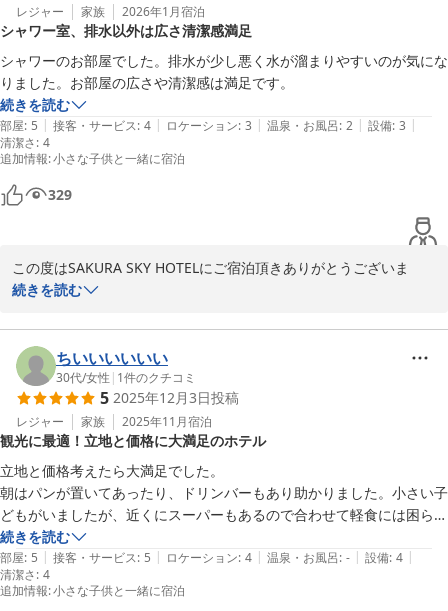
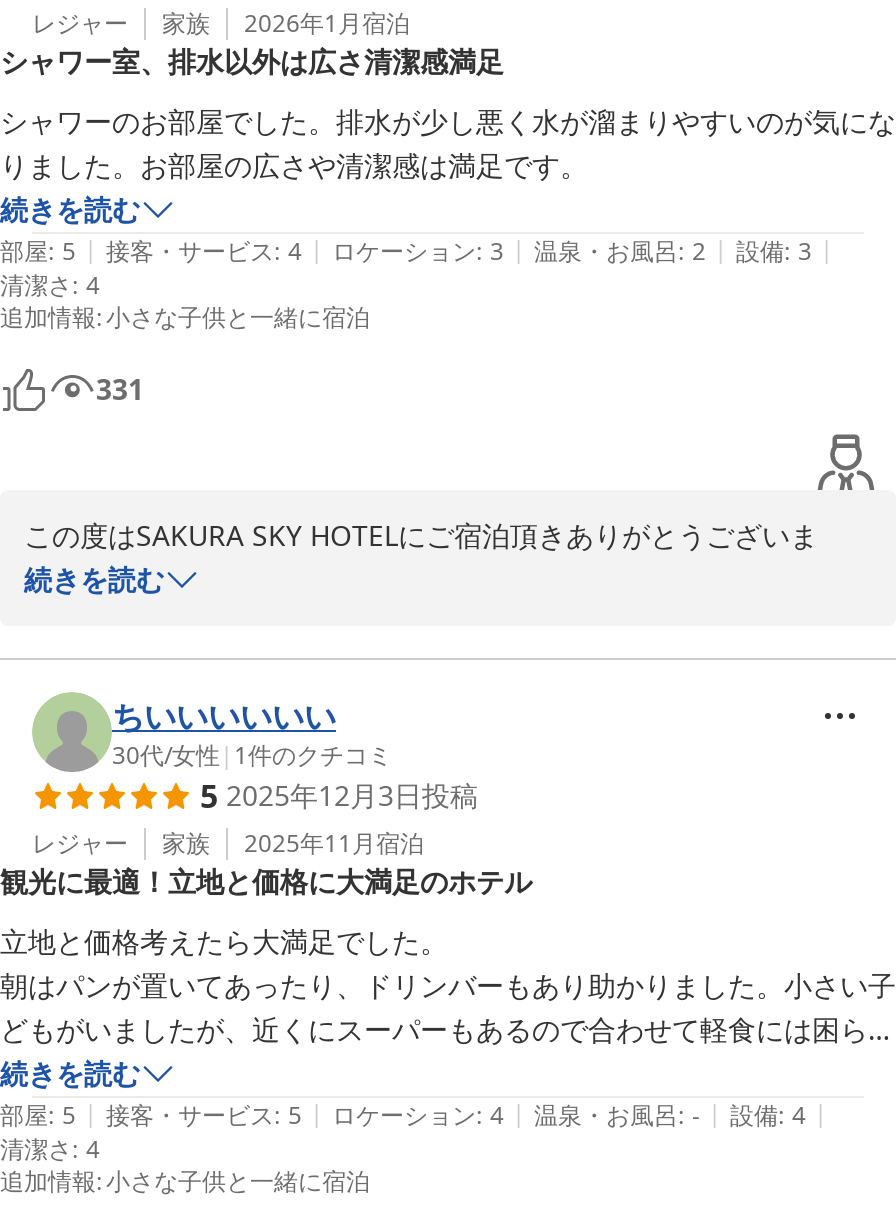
[48,185,72,204] 329 -> [96,370,144,408] 331

